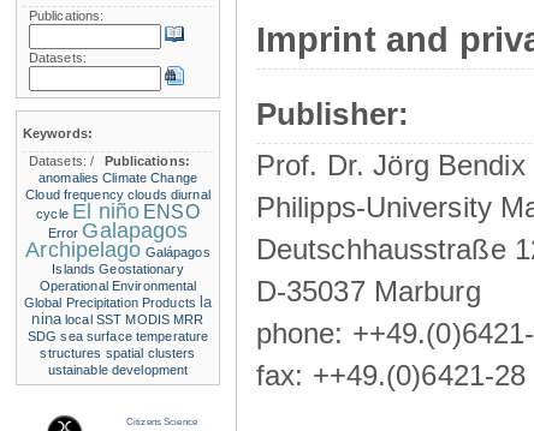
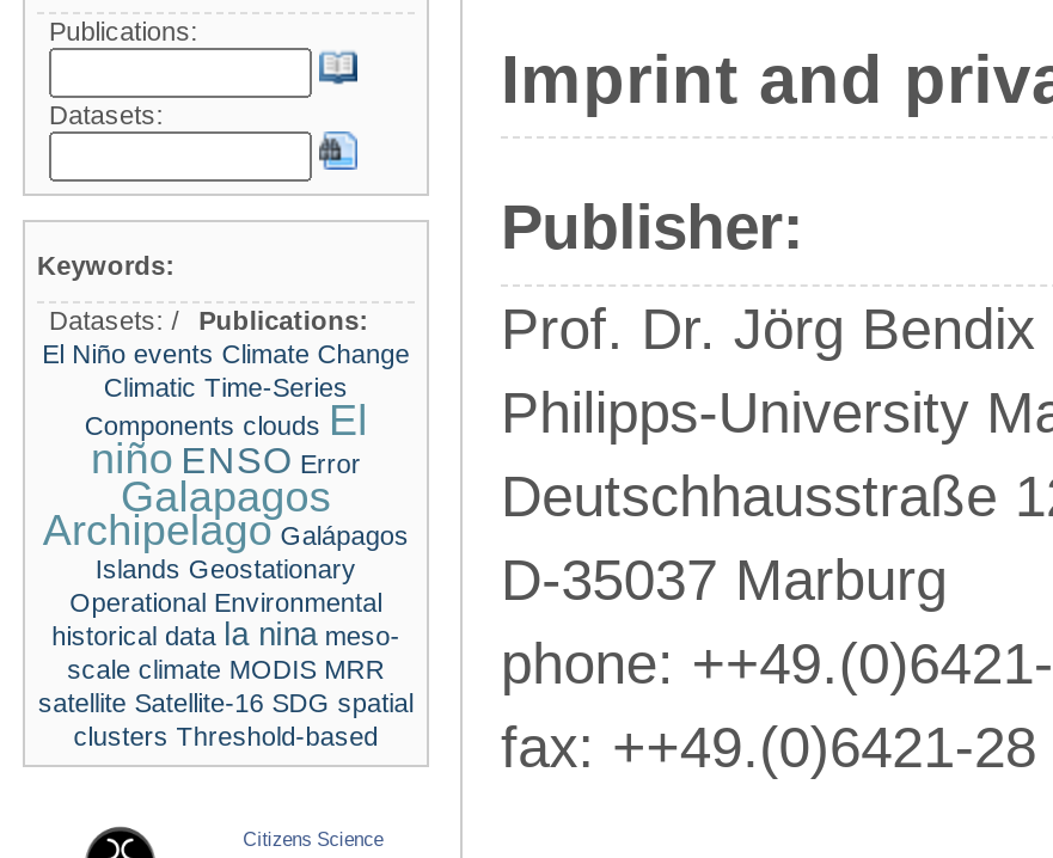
[25,171,210,243] anomalies Climate Change | Cloud frequency clouds diurnal | cycle El niño ENSO | Error Galapagos -> [42,340,409,521] El Niño events Climate Change | Climatic Time-Series | Components clouds El | niño ENSO Error | Galapagos
[24,293,212,377] Global Precipitation Products la | nina local SST MODIS MRR | SDG sea surface temperature | structures spatial clusters | ustainable development -> [38,617,414,751] historical data la nina meso- | scale climate MODIS MRR | satellite Satellite-16 SDG spatial | clusters Threshold-based

